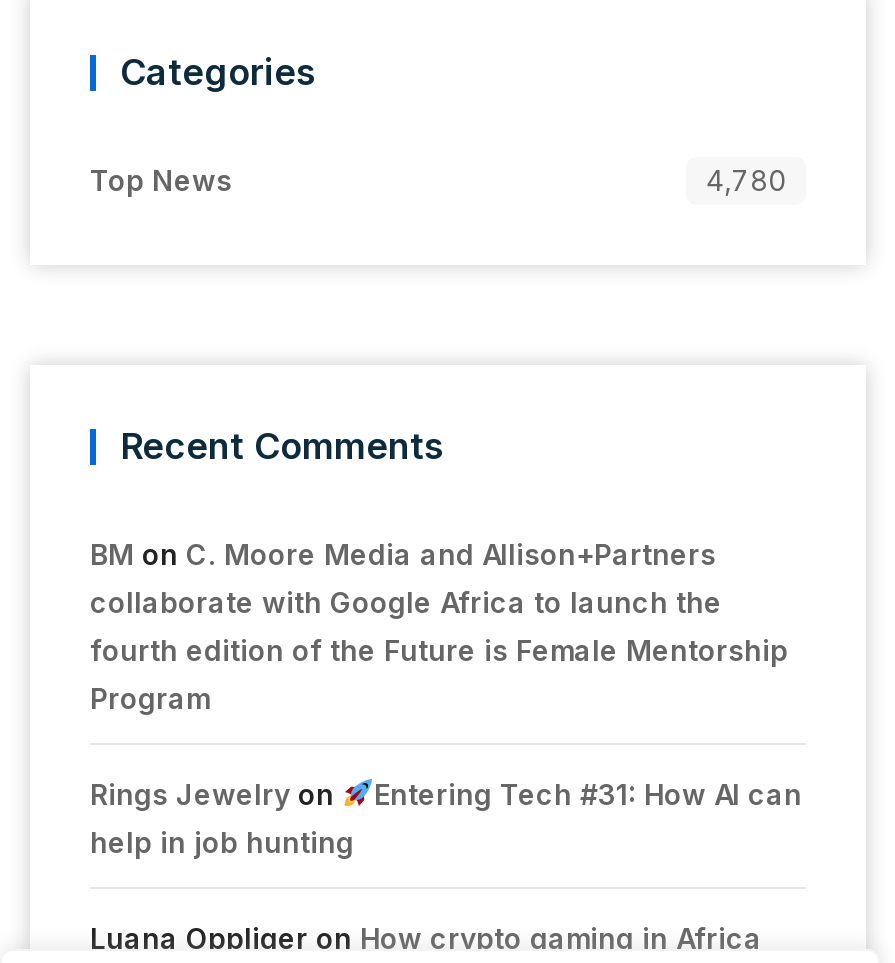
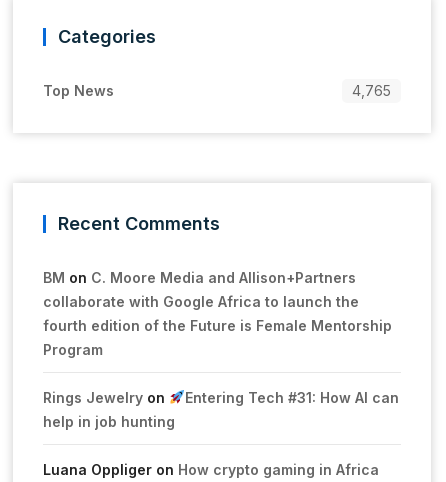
[706,163,786,197] 4,780 -> [352,82,391,99] 4,765

